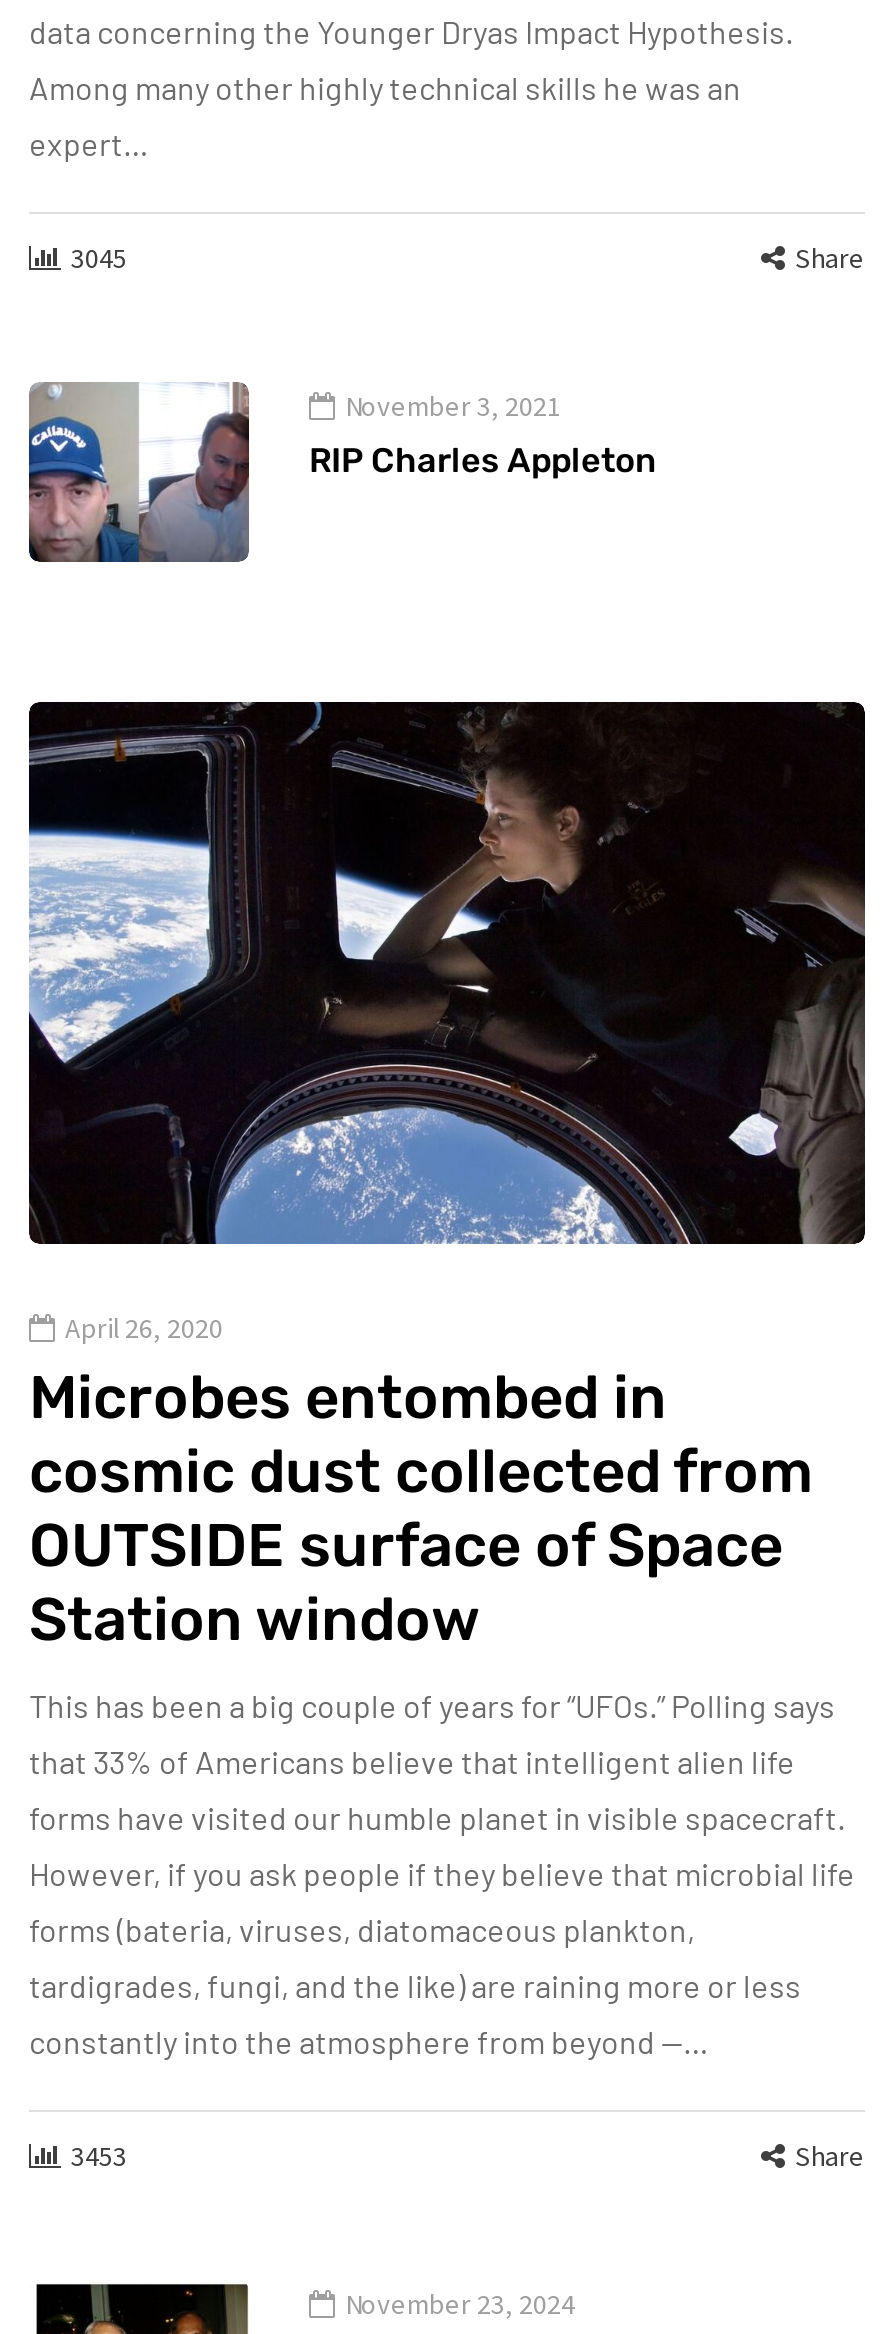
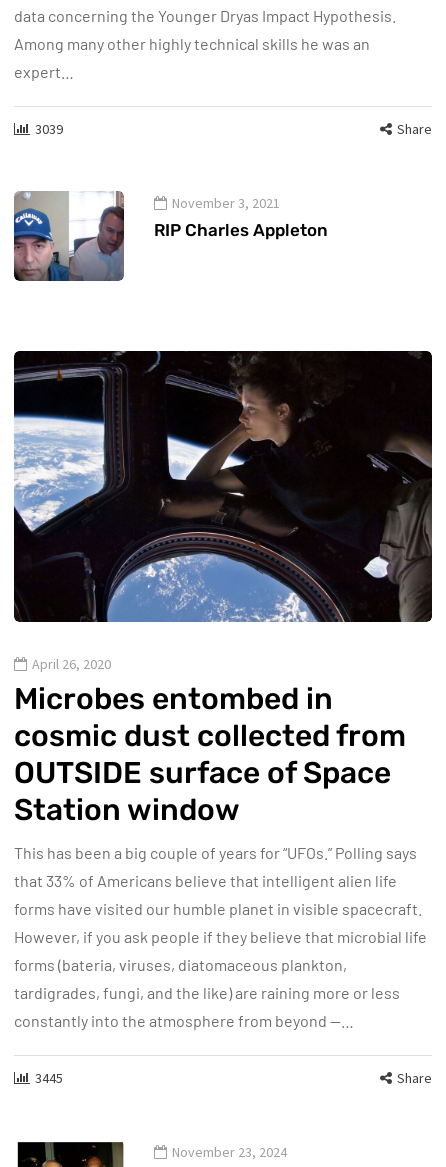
[71,239,127,275] 3045 -> [35,120,63,138] 3039
[71,2137,127,2173] 3453 -> [35,1069,63,1087] 3445

